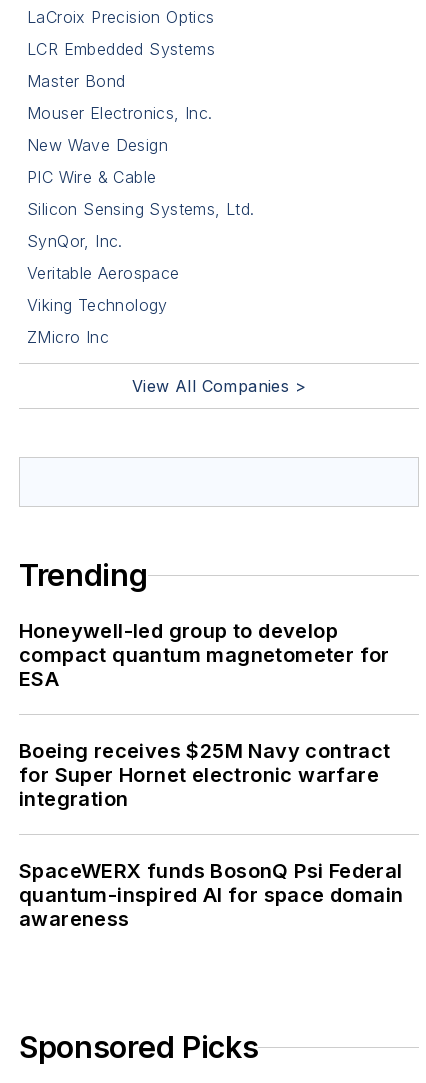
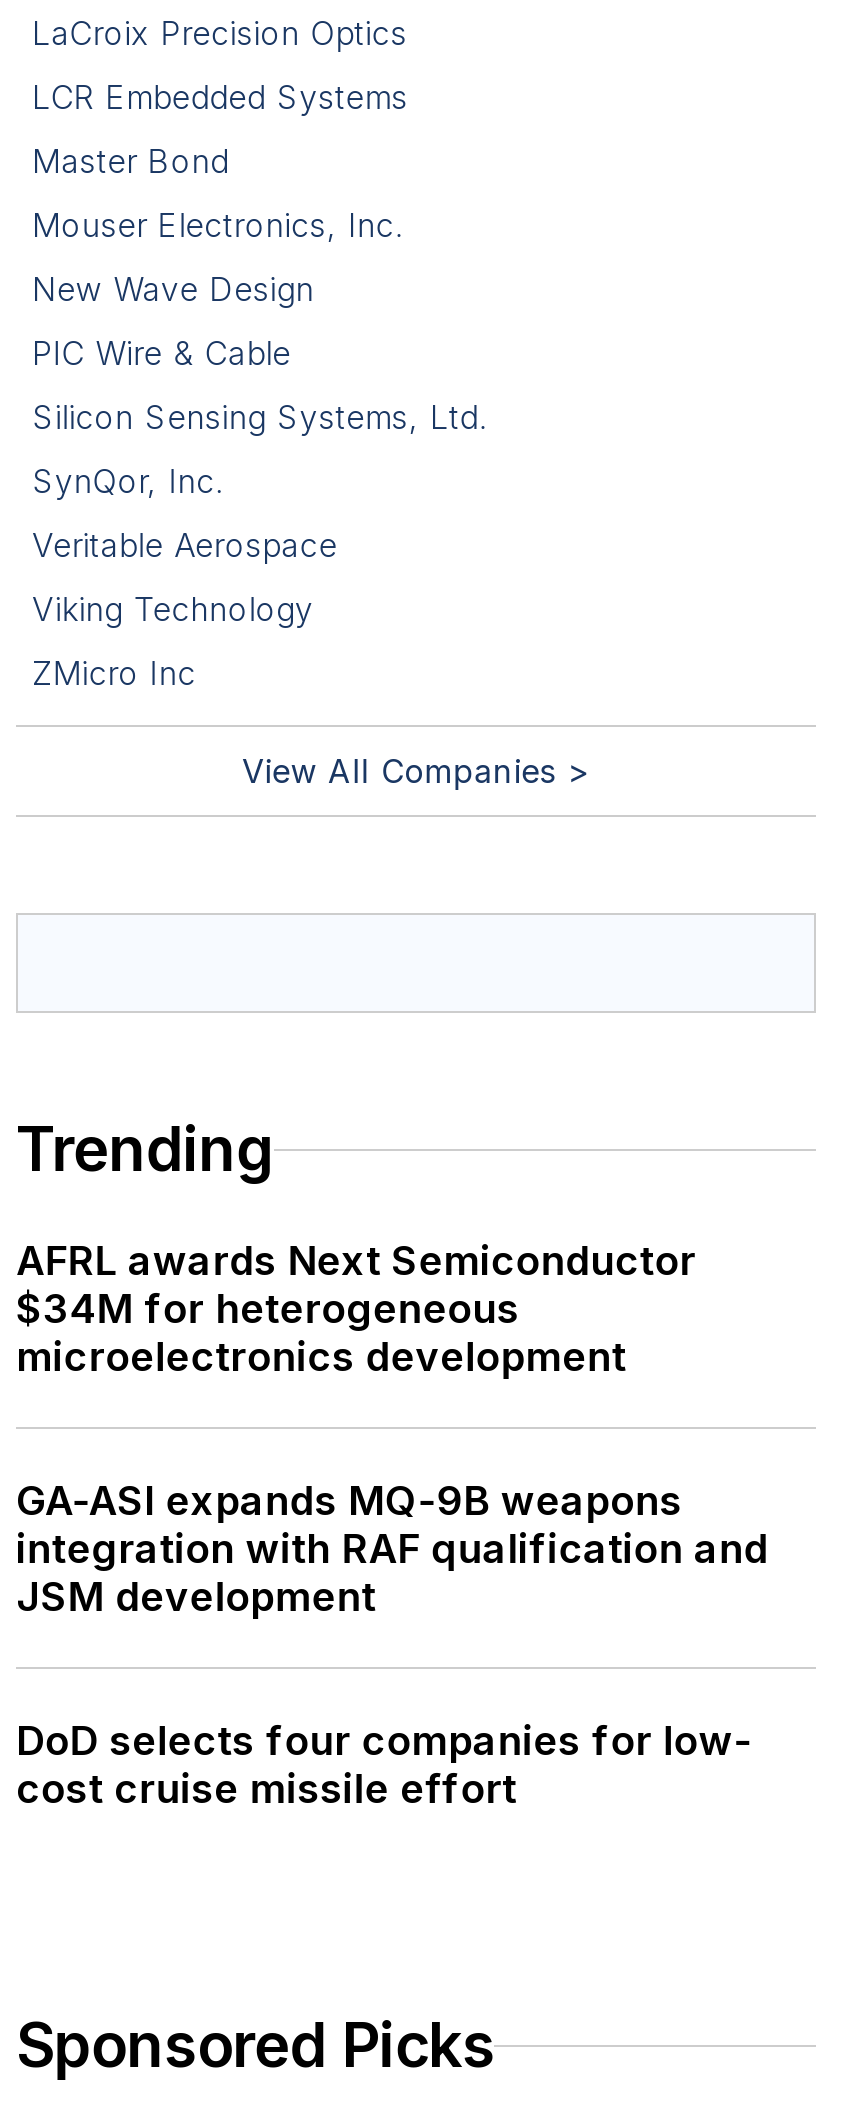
[19,619,390,691] Honeywell-led group to develop | compact quantum magnetometer for | ESA -> [16,1238,696,1382] AFRL awards Next Semiconductor | $34M for heterogeneous | microelectronics development
[19,739,391,811] Boeing receives $25M Navy contract | for Super Hornet electronic warfare | integration -> [16,1478,768,1622] GA-ASI expands MQ-9B weapons | integration with RAF qualification and | JSM development
[19,859,403,931] SpaceWERX funds BosonQ Psi Federal | quantum-inspired AI for space domain | awareness -> [16,1718,752,1814] DoD selects four companies for low- | cost cruise missile effort

